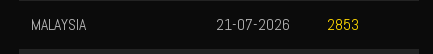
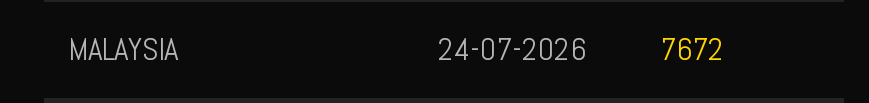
[216,14,290,34] 21-07-2026 -> [438,29,586,69] 24-07-2026
[327,15,359,35] 2853 -> [660,30,724,70] 7672

